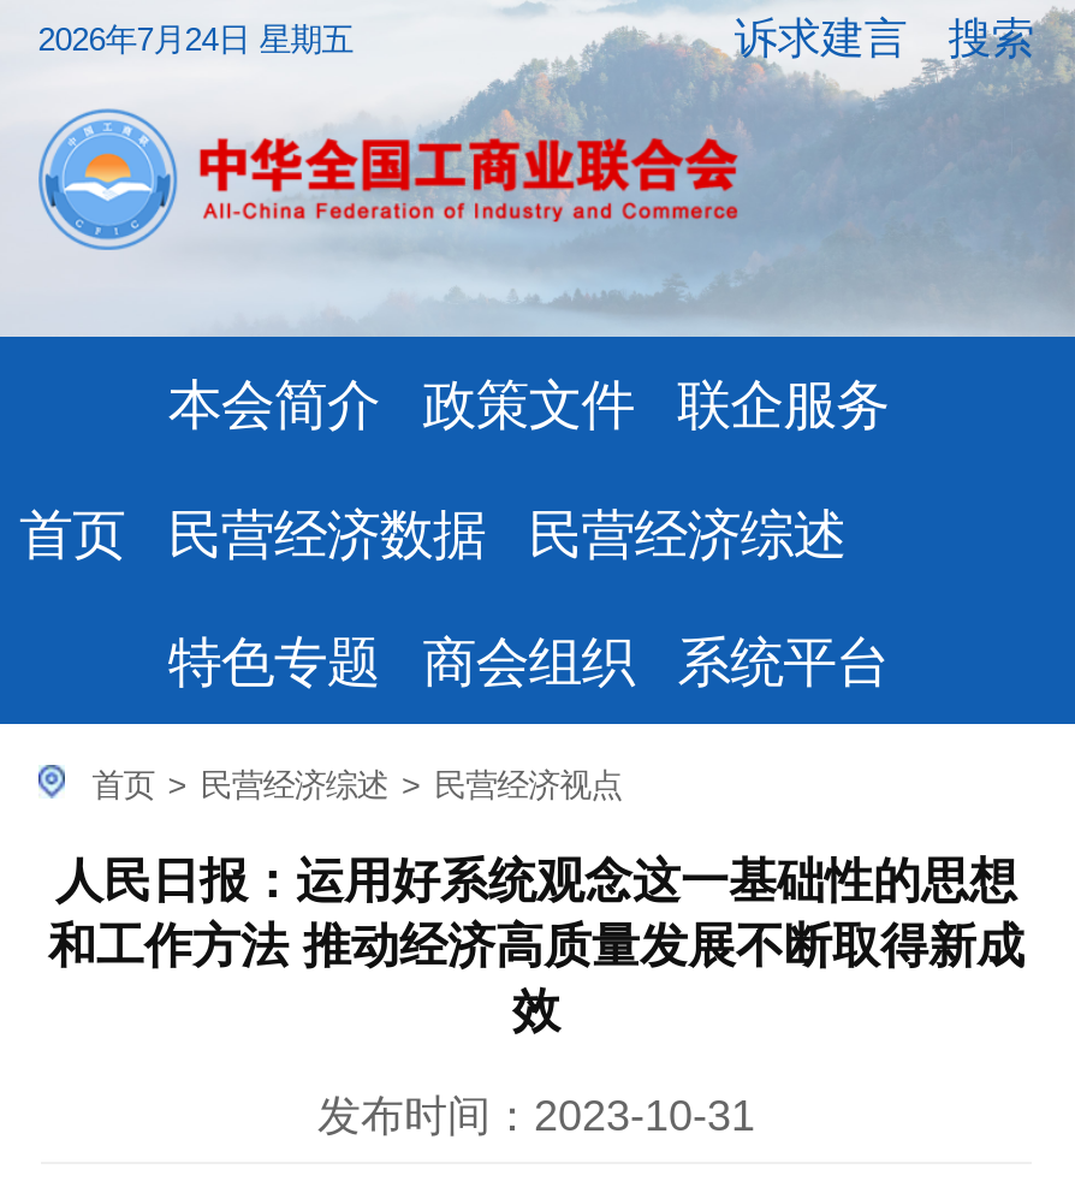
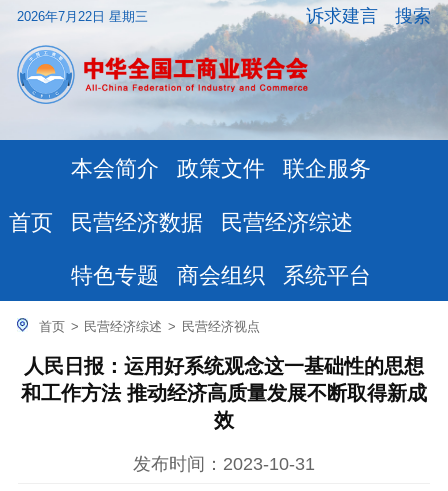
[38,22,353,58] 2026年7月24日 星期五 -> [17,9,148,24] 2026年7月22日 星期三

